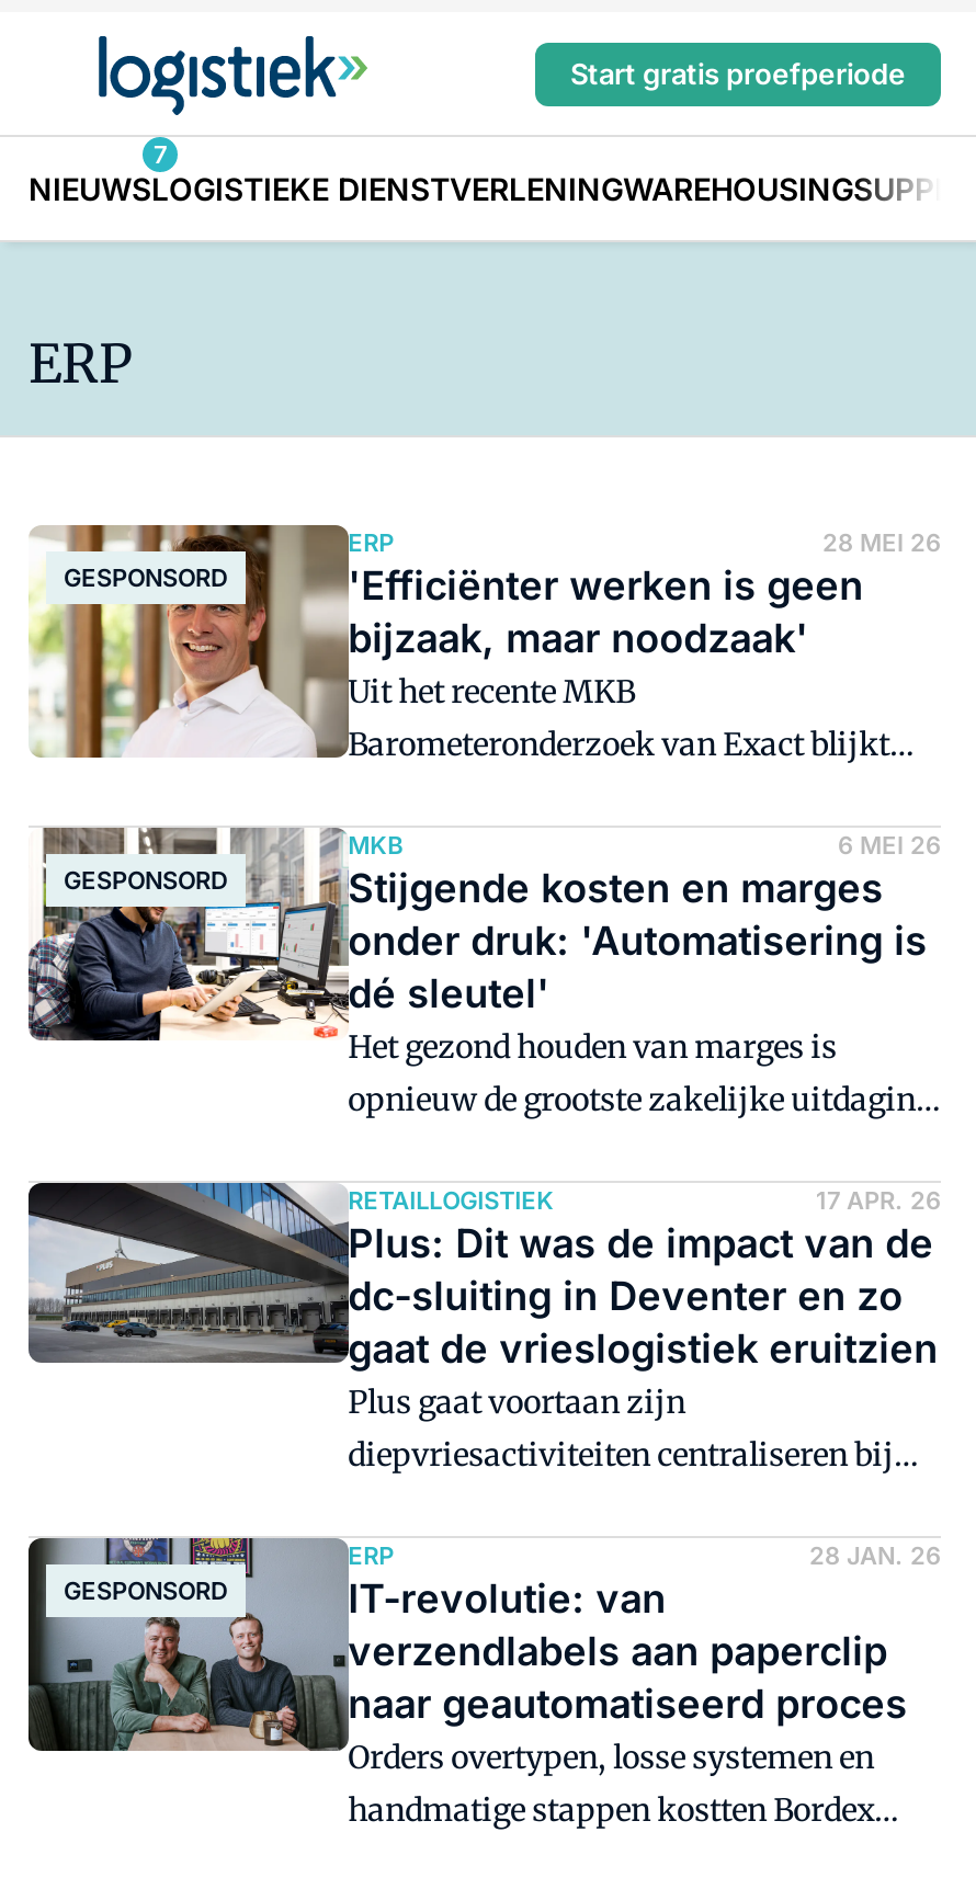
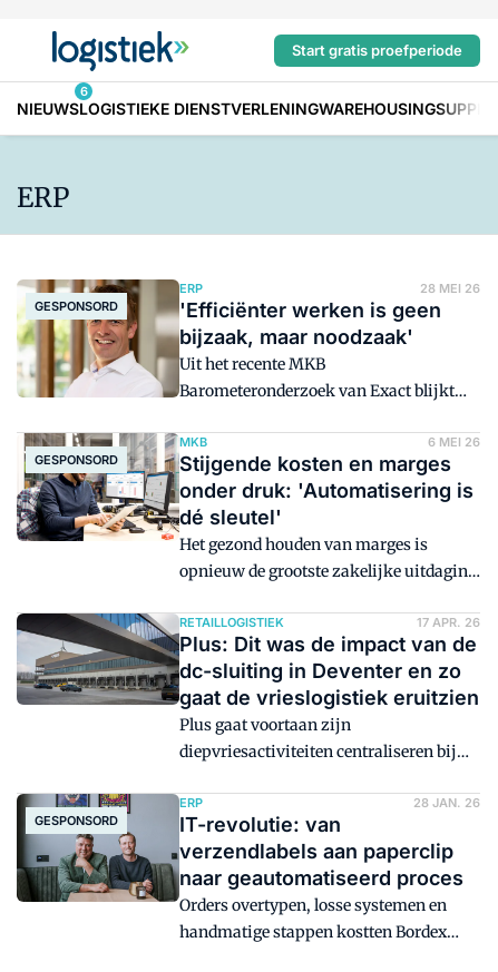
[154,139,167,170] 7 -> [80,84,87,99] 6

